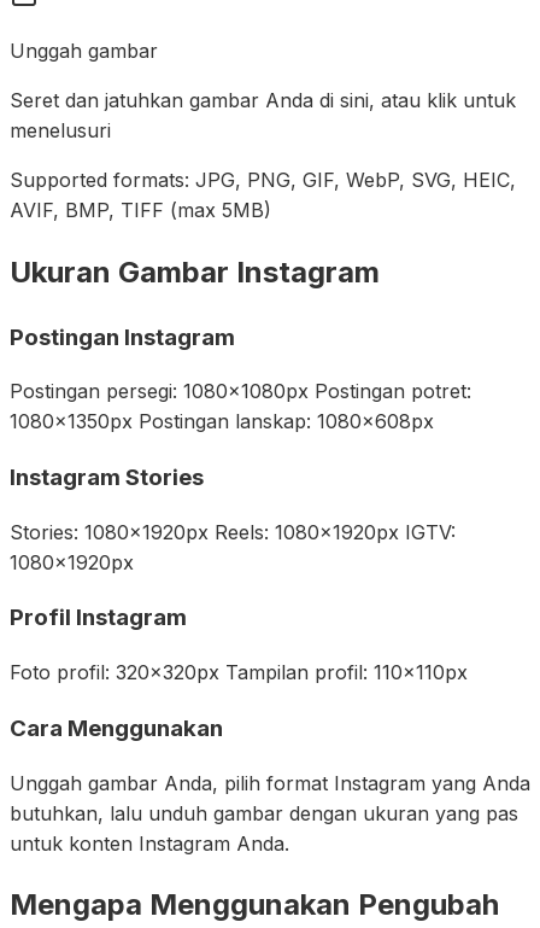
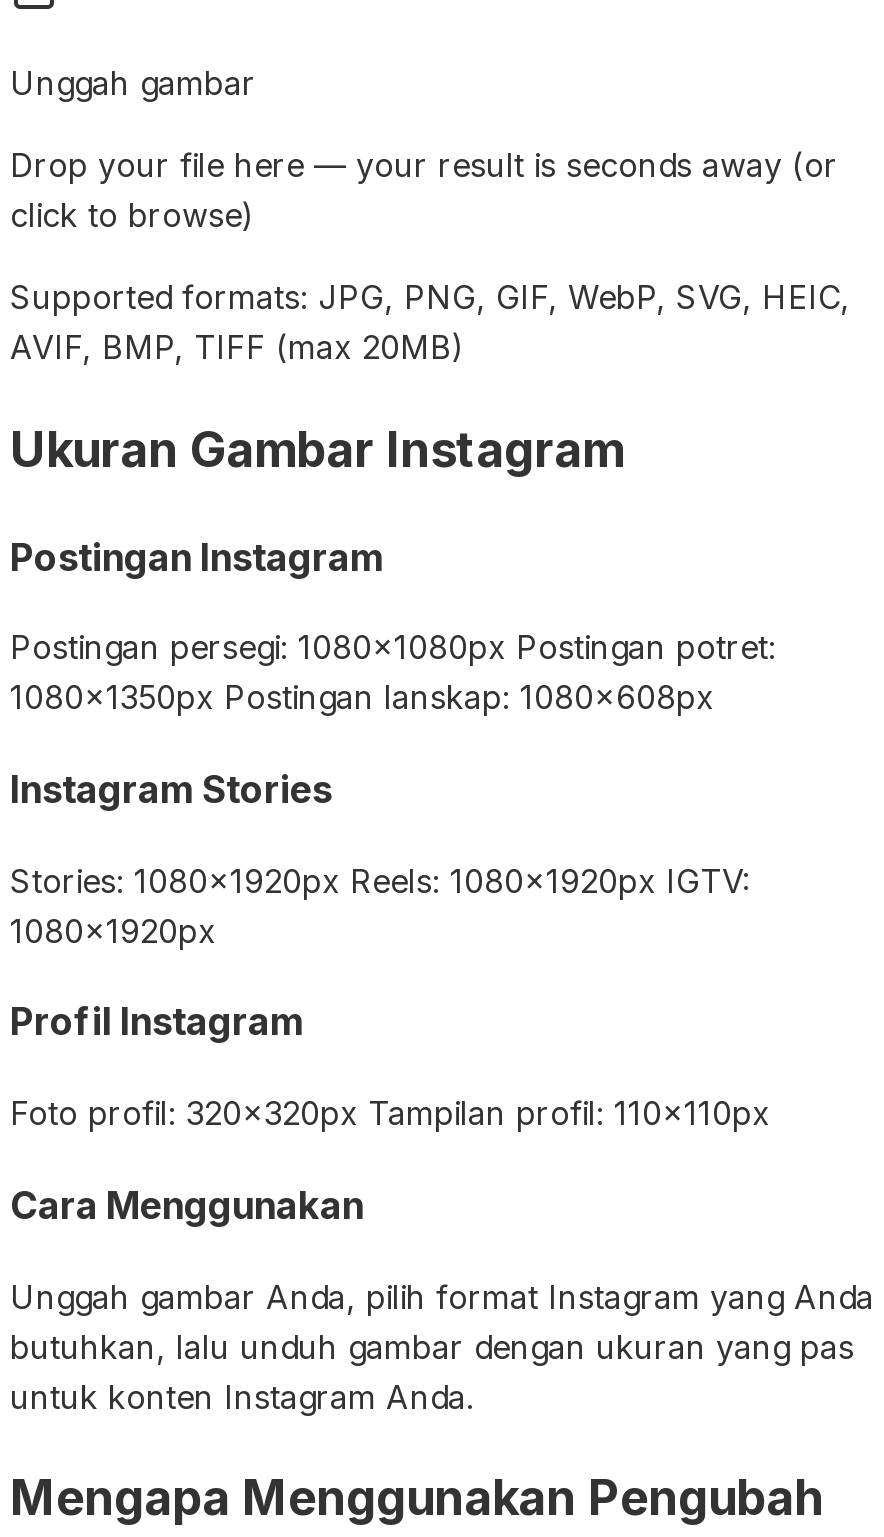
[10,88,516,142] Seret dan jatuhkan gambar Anda di sini, atau klik untuk | menelusuri -> [10,144,838,234] Drop your file here — your result is seconds away (or | click to browse)
[10,198,271,222] AVIF, BMP, TIFF (max 5MB) -> [10,326,464,366] AVIF, BMP, TIFF (max 20MB)

